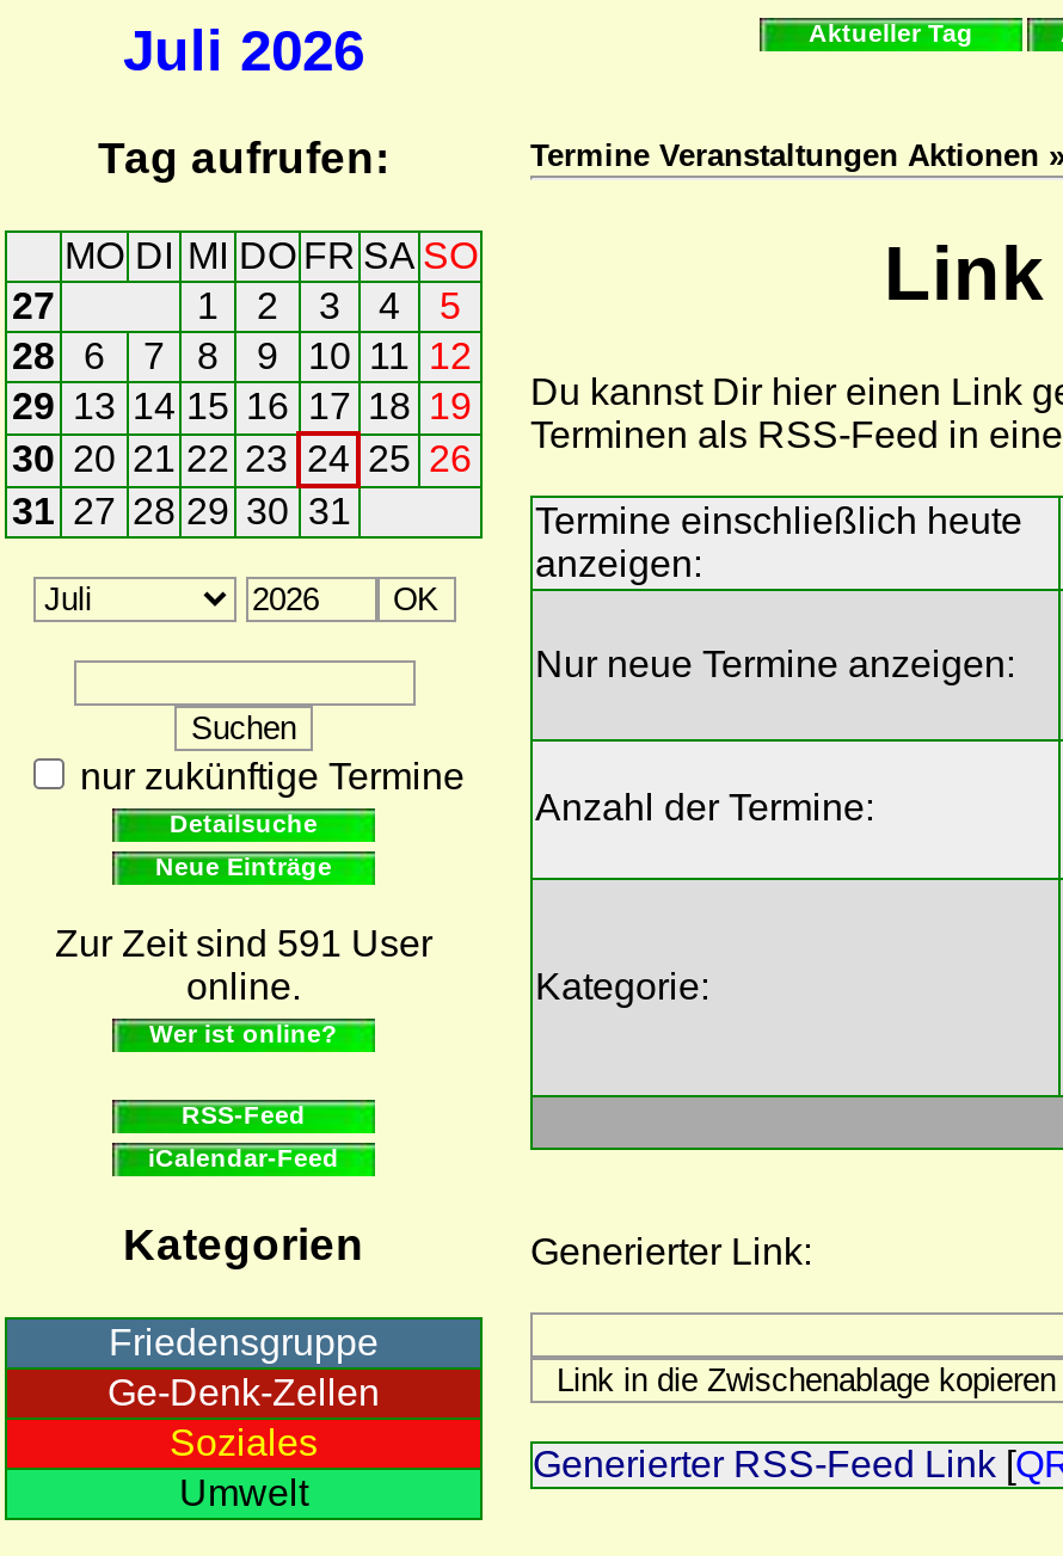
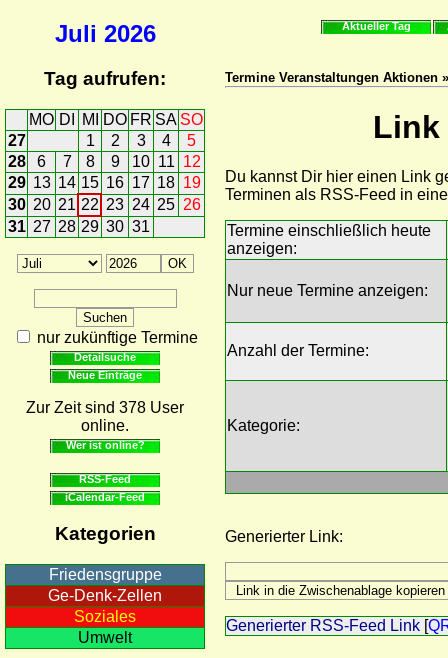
[55,922,432,962] Zur Zeit sind 591 User -> [26,398,184,415] Zur Zeit sind 378 User

